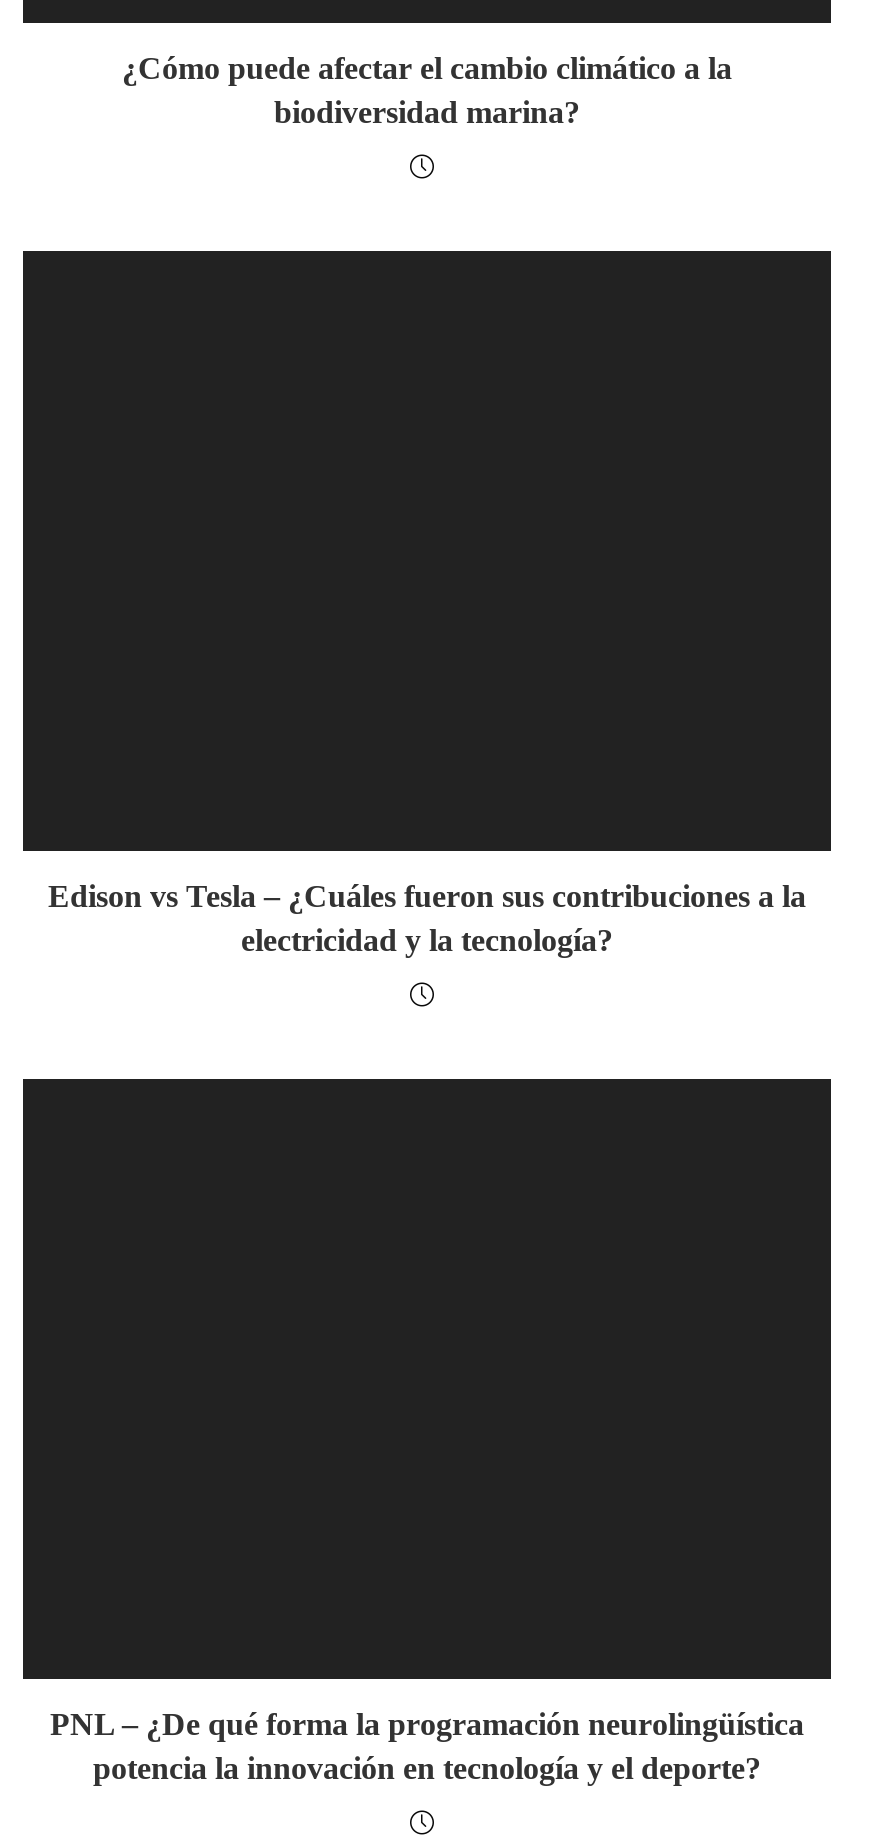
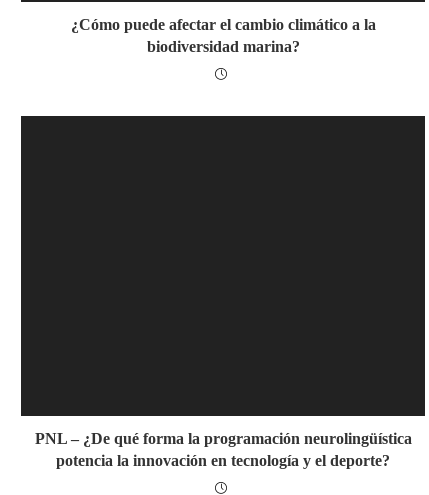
[48,879,806,957] Edison vs Tesla – ¿Cuáles fueron sus contribuciones a la | electricidad y la tecnología? -> none

